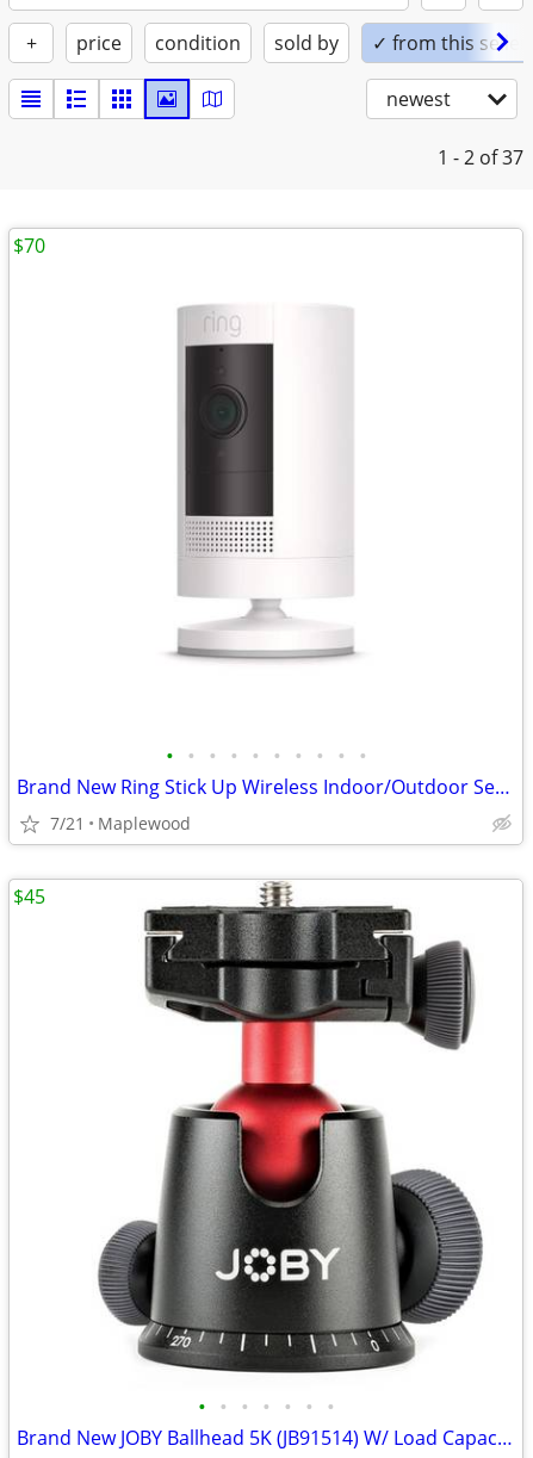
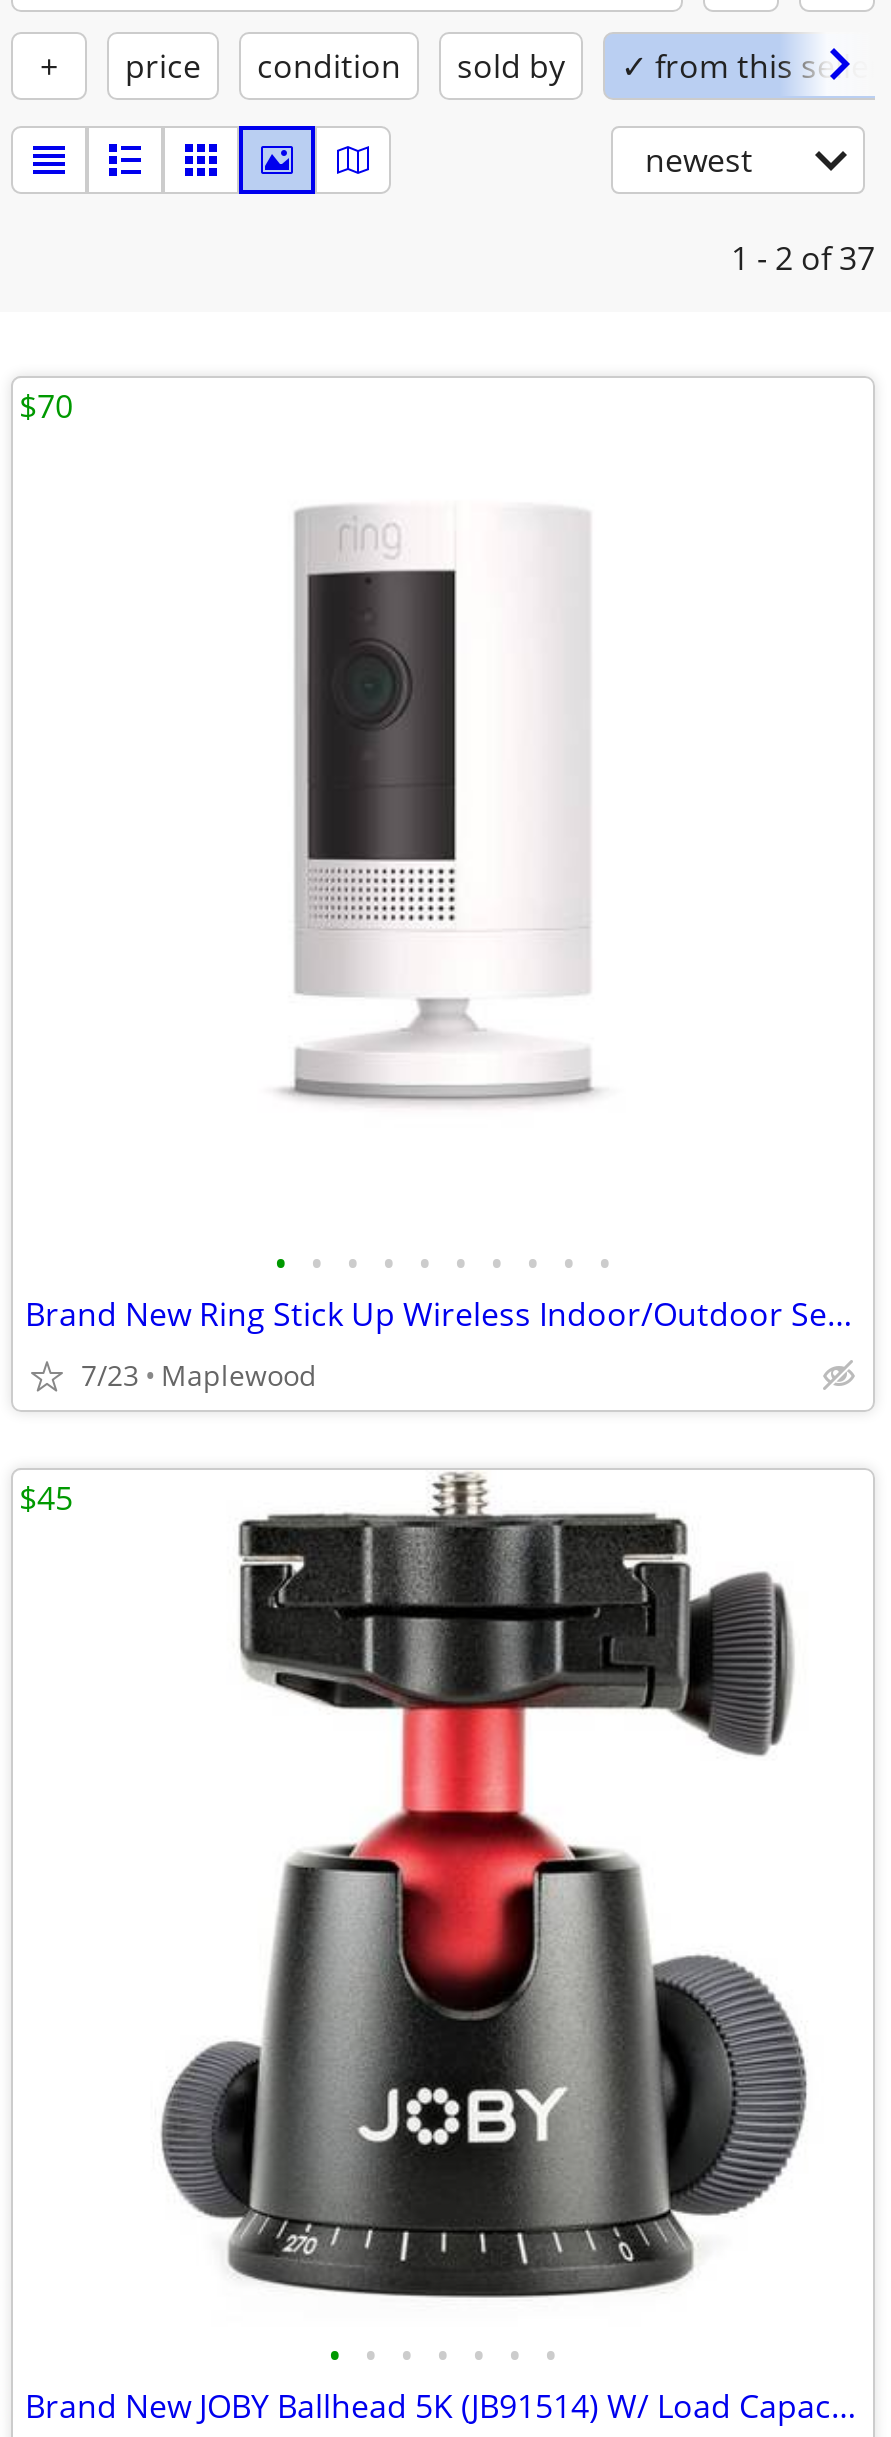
[50,812,191,835] 7/21 Maplewood -> [81,1356,317,1394] 7/23 Maplewood

